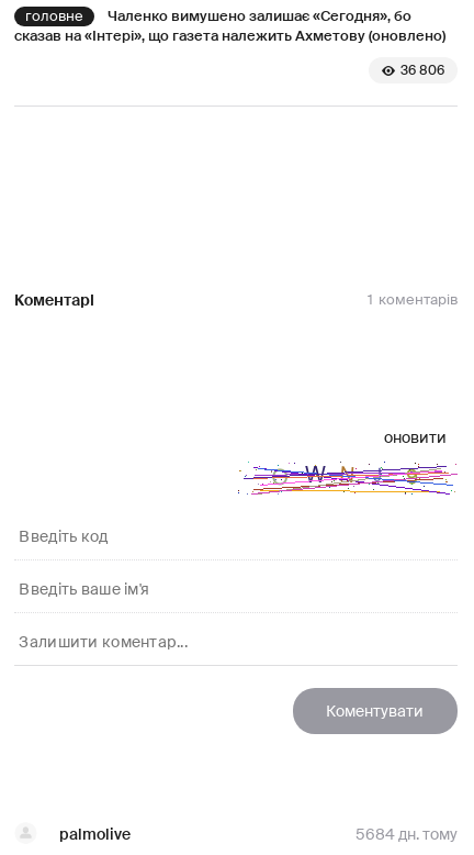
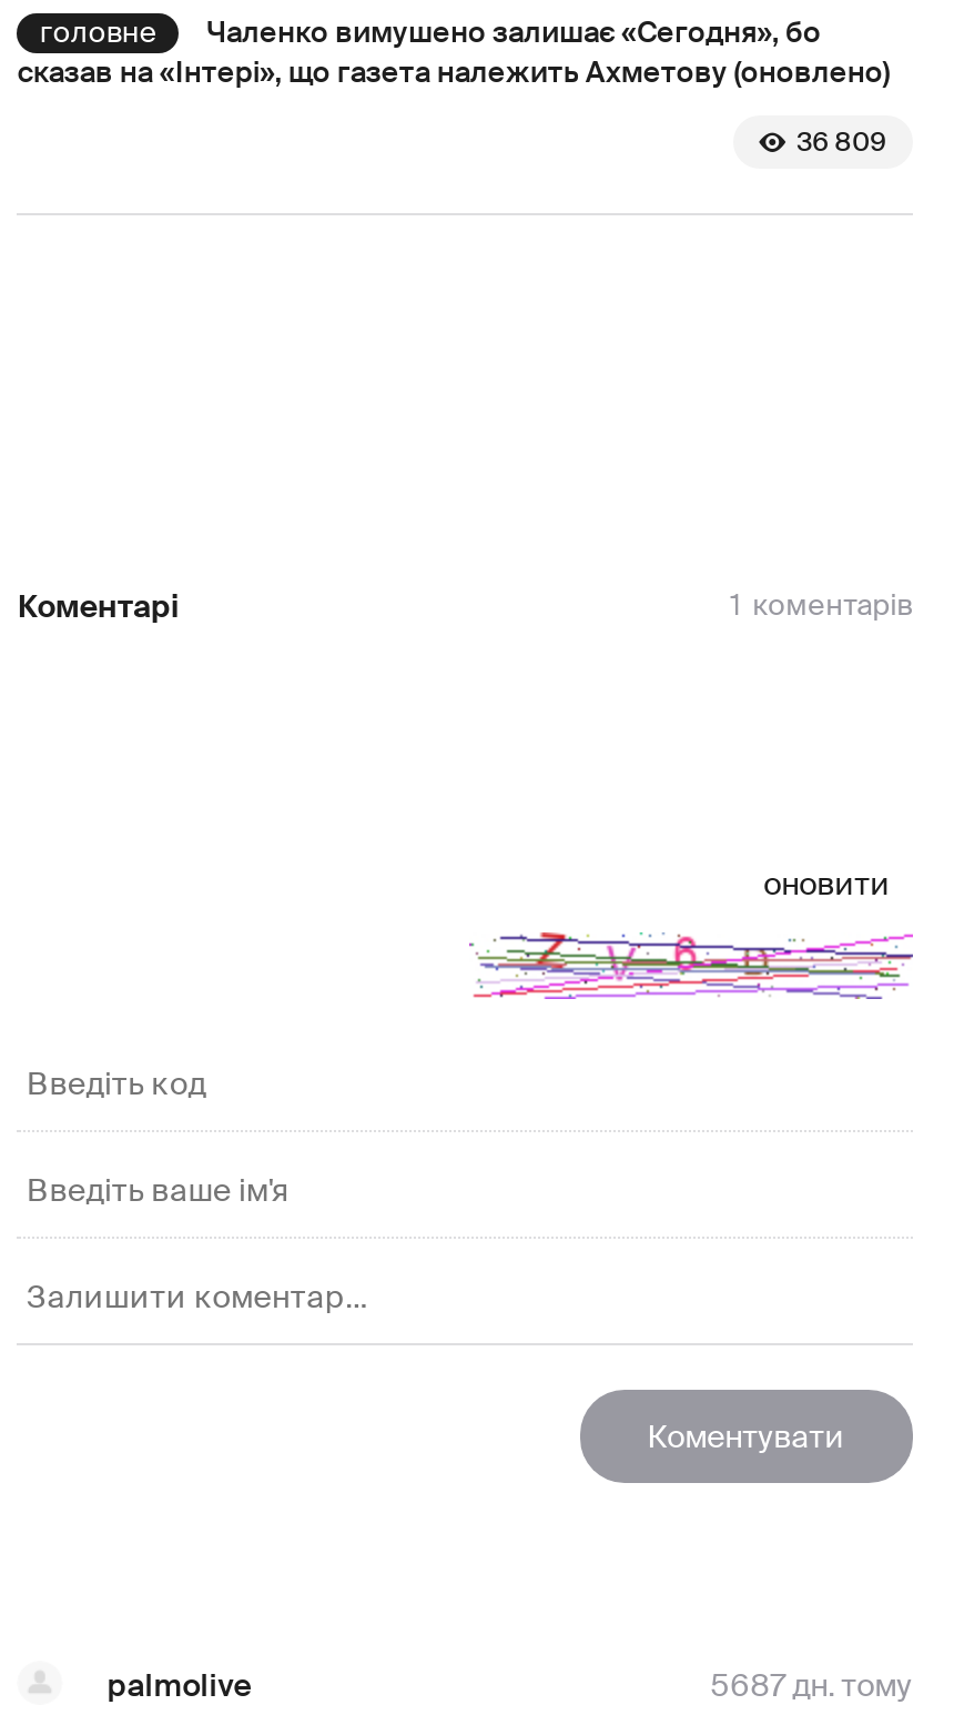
[400,62,444,79] 36 806 -> [797,125,885,161] 36 809
[237,460,456,496] [image] -> [467,930,913,1001] [image]
[355,825,457,844] 5684 дн. тому -> [710,1666,912,1706] 5687 дн. тому

